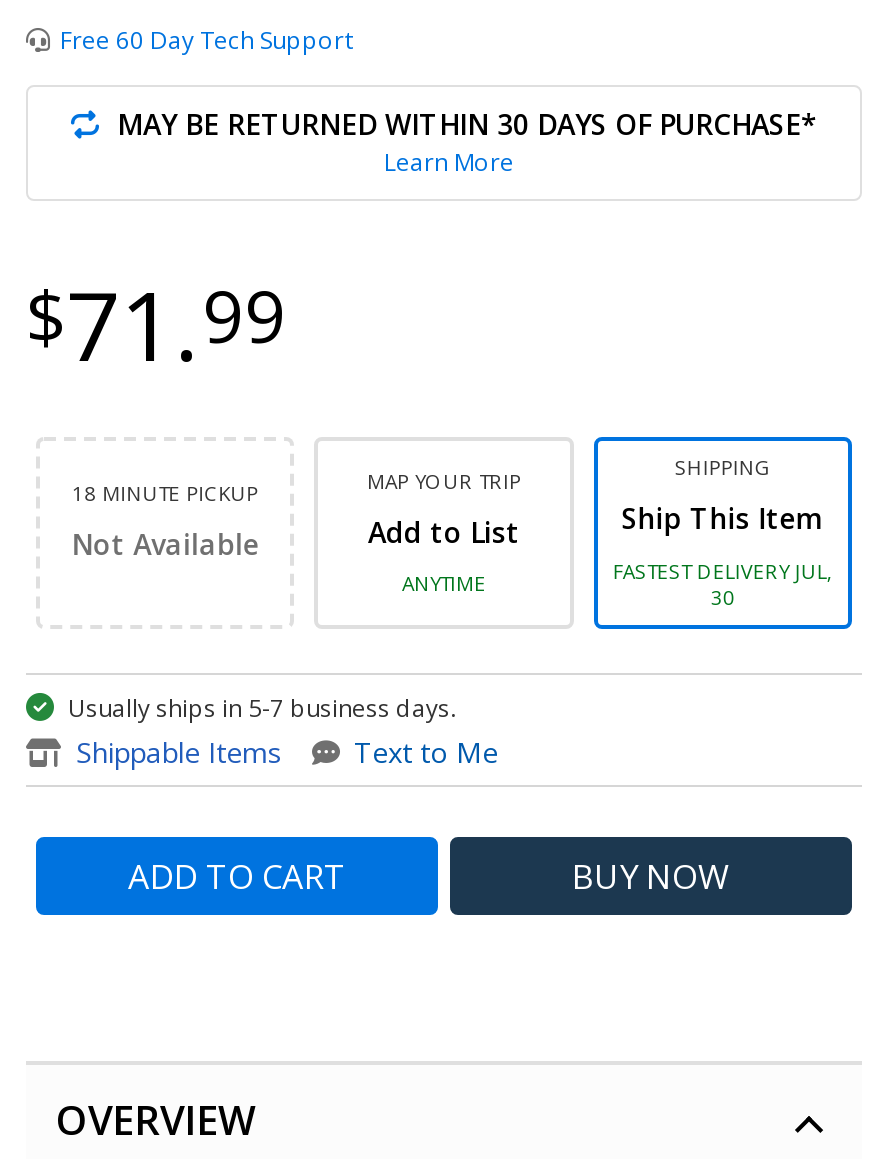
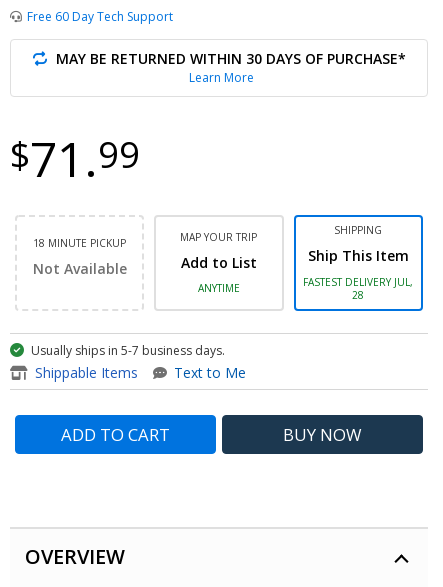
[711,582,735,610] 30 -> [352,288,364,302] 28

